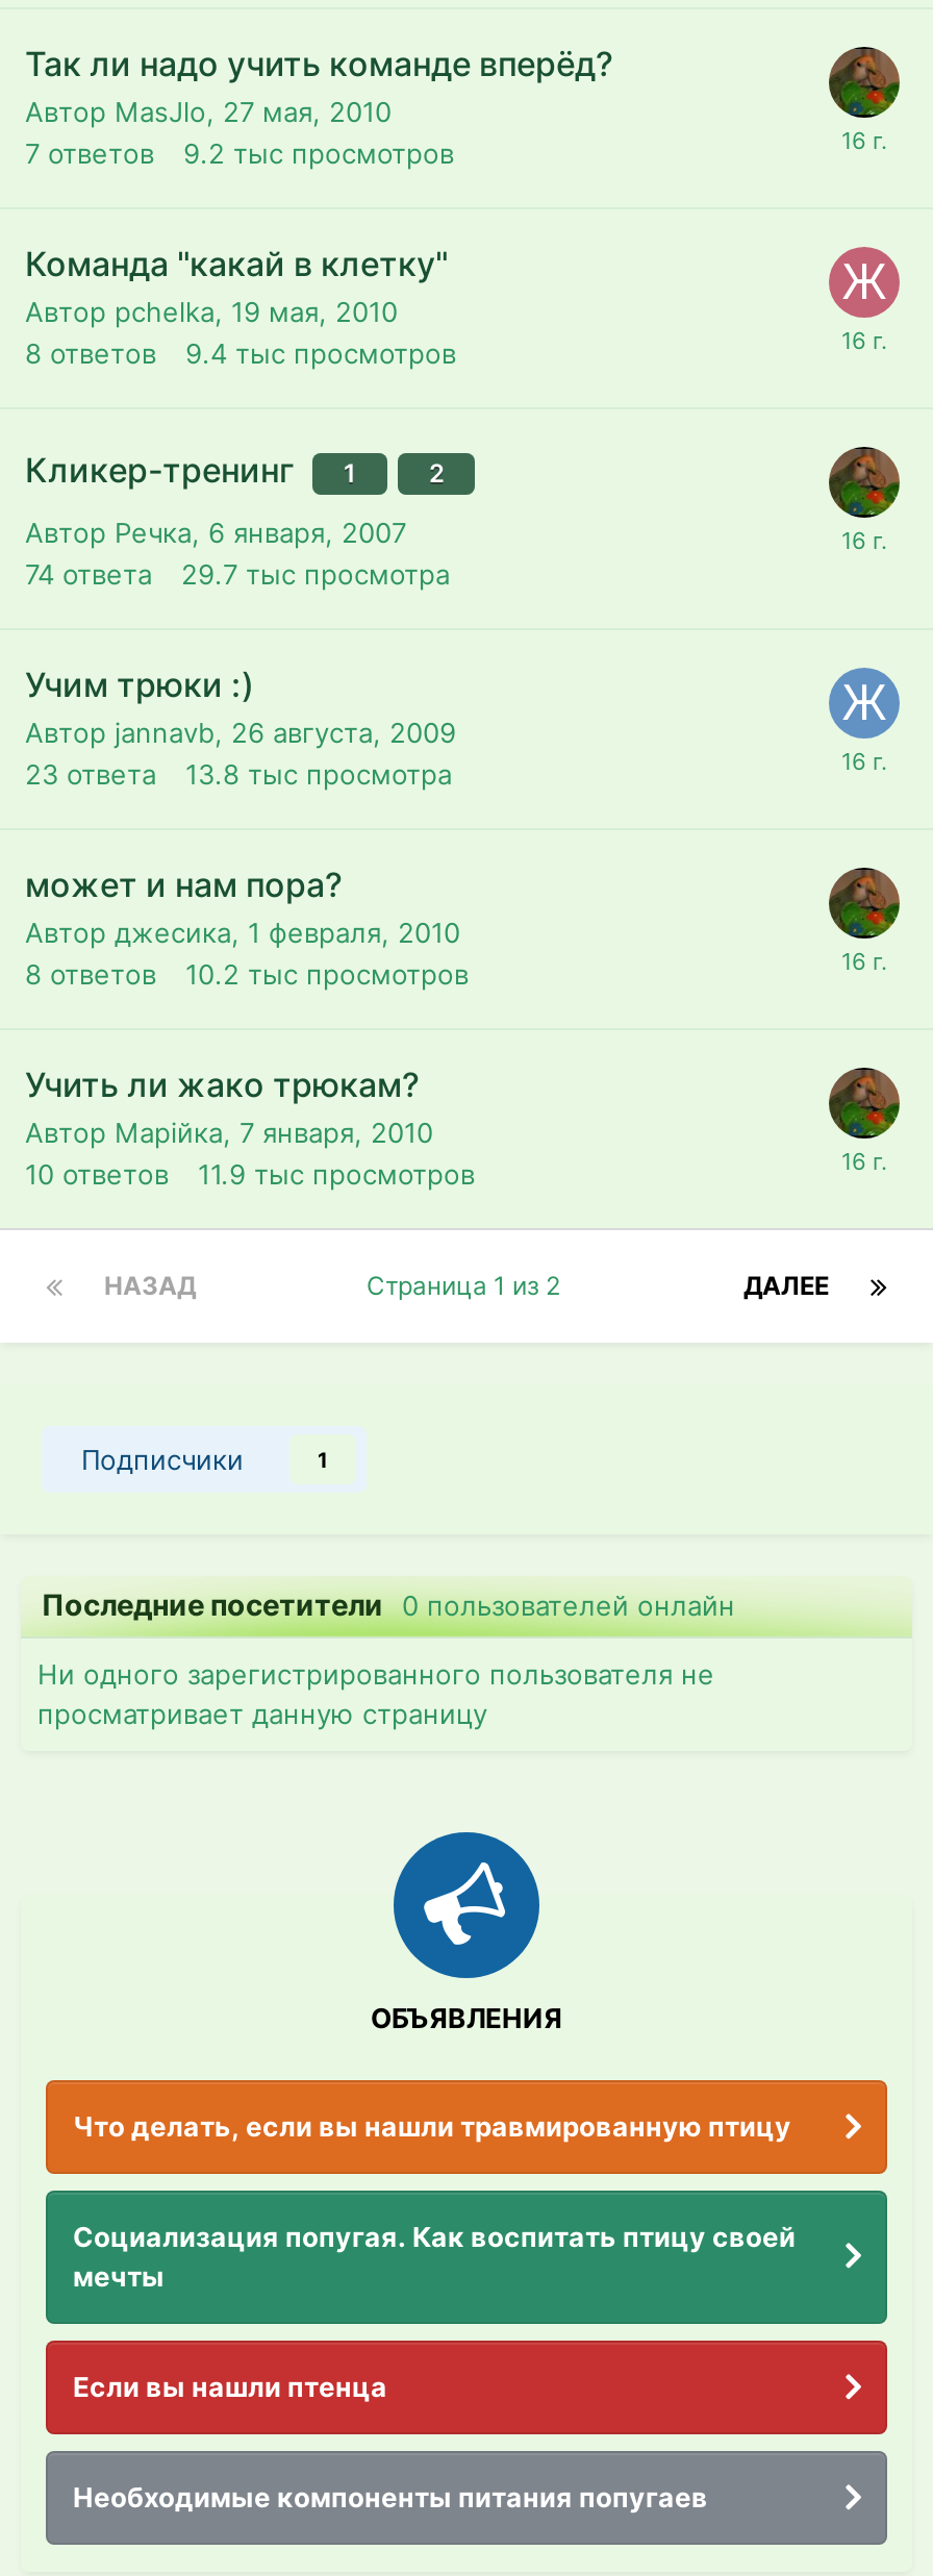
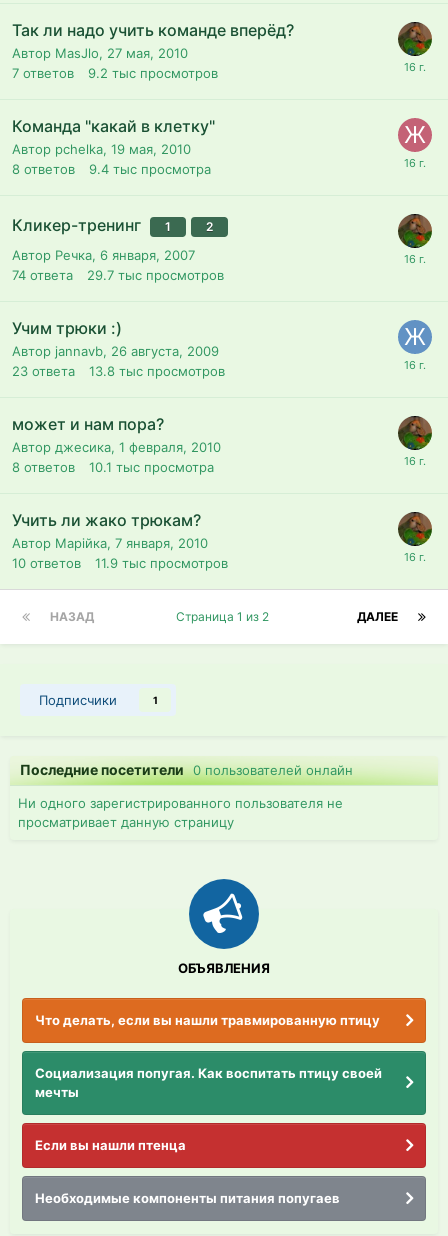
[185,337,456,370] 9.4 тыс просмотров -> [89,161,211,177] 9.4 тыс просмотра
[181,558,450,591] 29.7 тыс просмотра -> [87,267,224,283] 29.7 тыс просмотров
[185,758,452,791] 13.8 тыс просмотра -> [89,363,225,379] 13.8 тыс просмотров
[185,958,469,991] 10.2 тыс просмотров -> [89,459,214,475] 10.1 тыс просмотра

